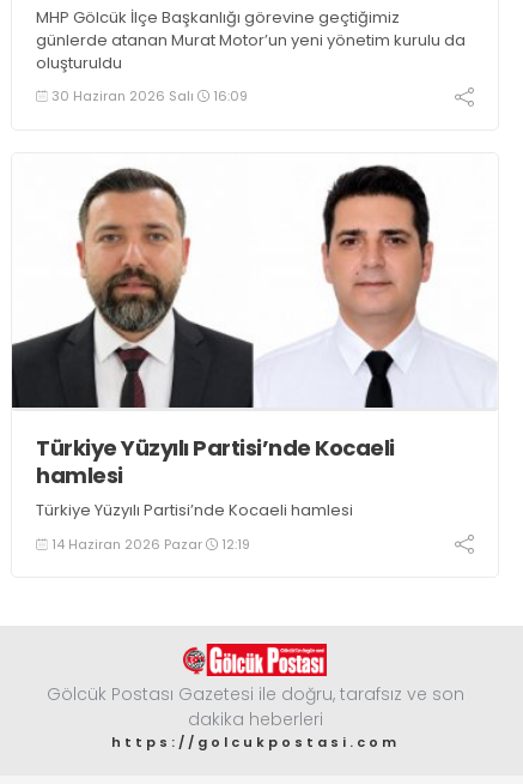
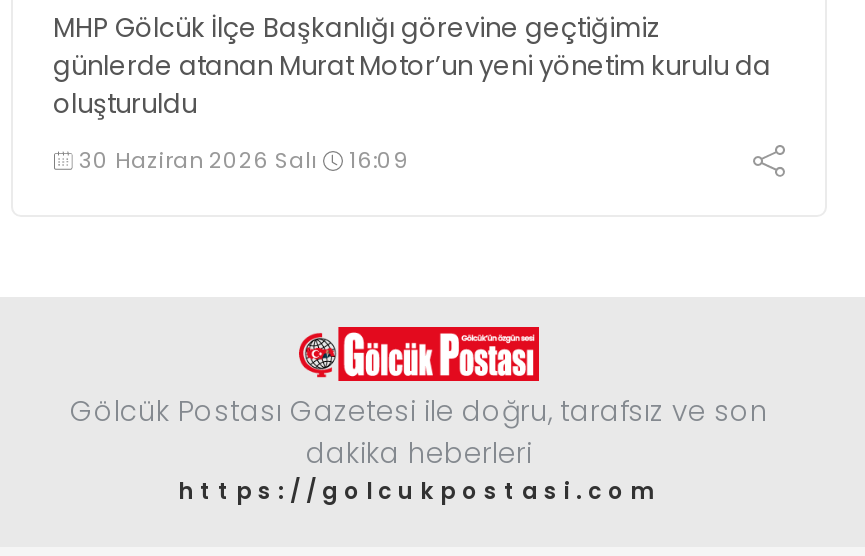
[11,167,255,409] [image] -> none
[36,164,434,553] [image] | Türkiye Yüzyılı Partisi’nde Kocaeli | hamlesi | Türkiye Yüzyılı Partisi’nde Kocaeli hamlesi | 14 Haziran 2026 Pazar | 12:19 -> none

